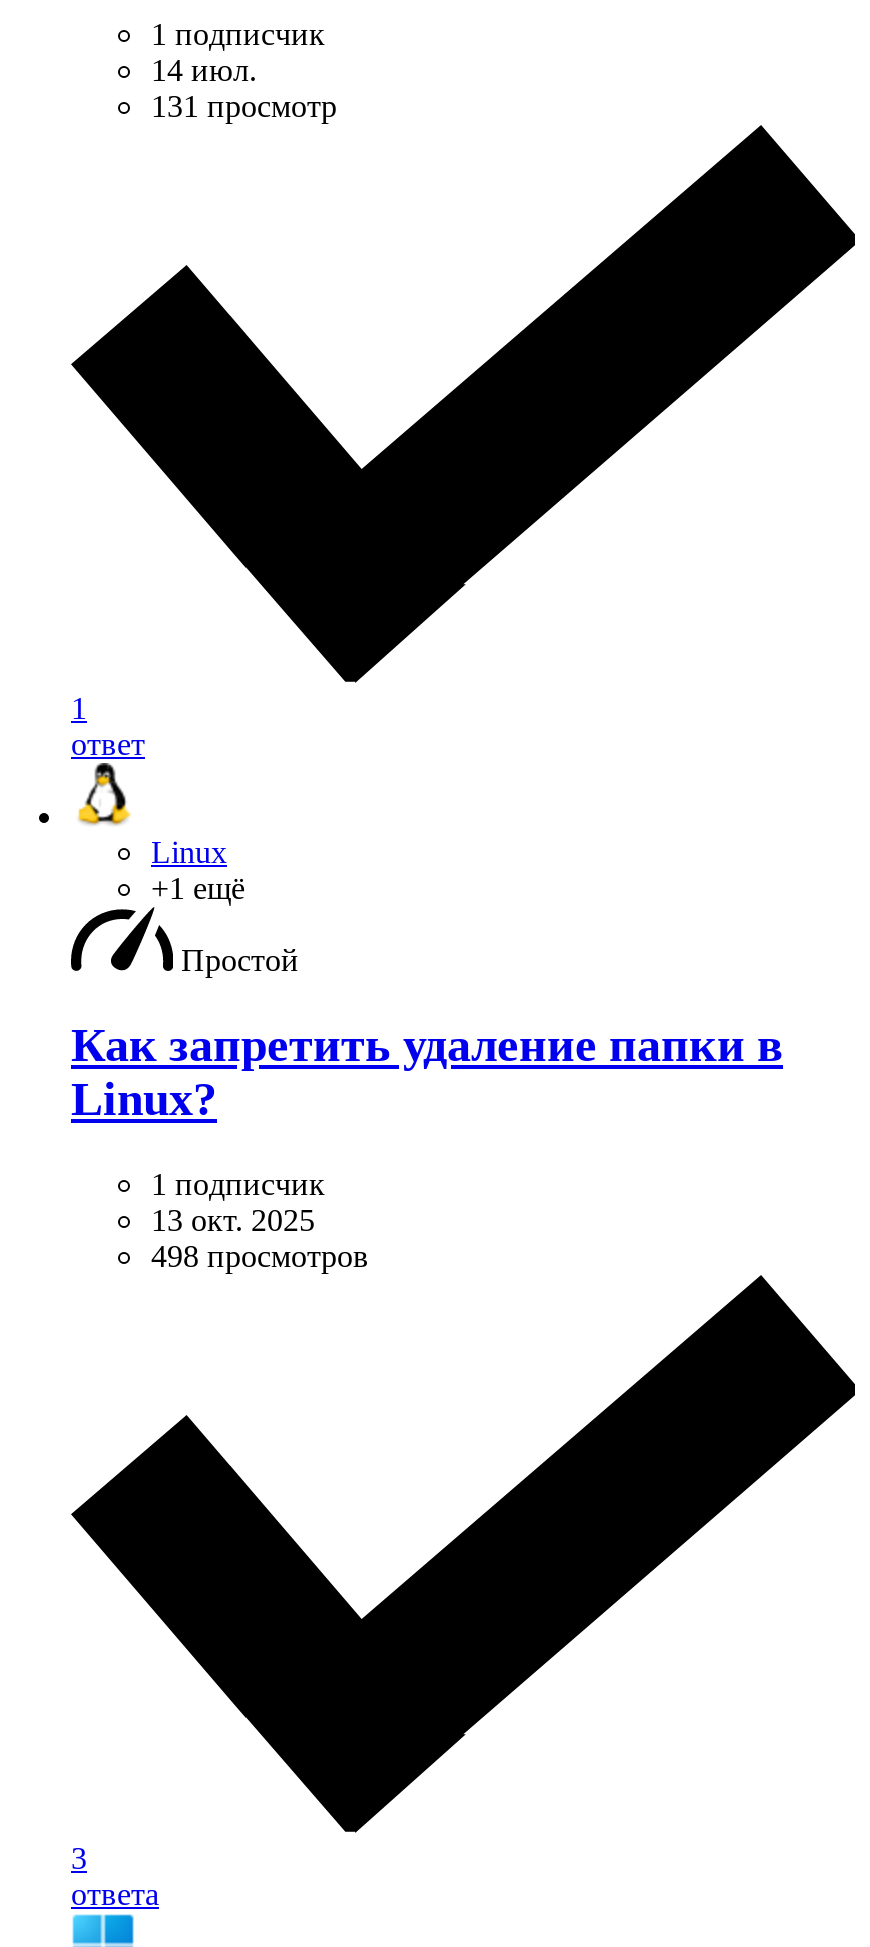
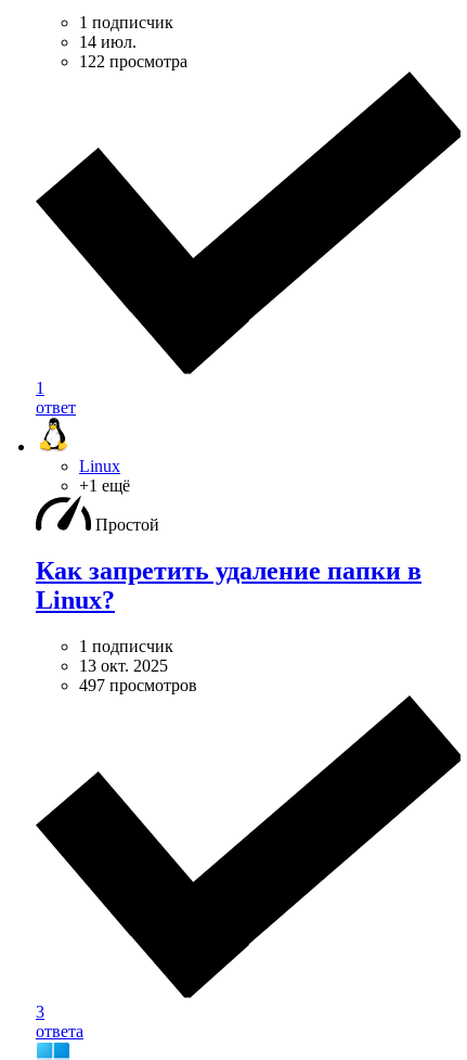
[151,90,337,124] 131 просмотр -> [79,52,187,71] 122 просмотра
[151,1239,369,1273] 498 просмотров -> [79,676,197,694] 497 просмотров

